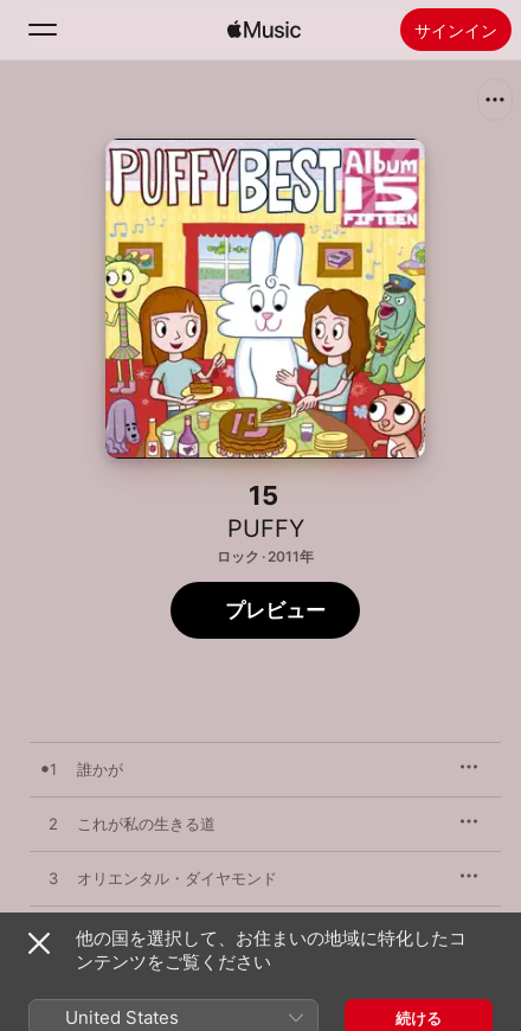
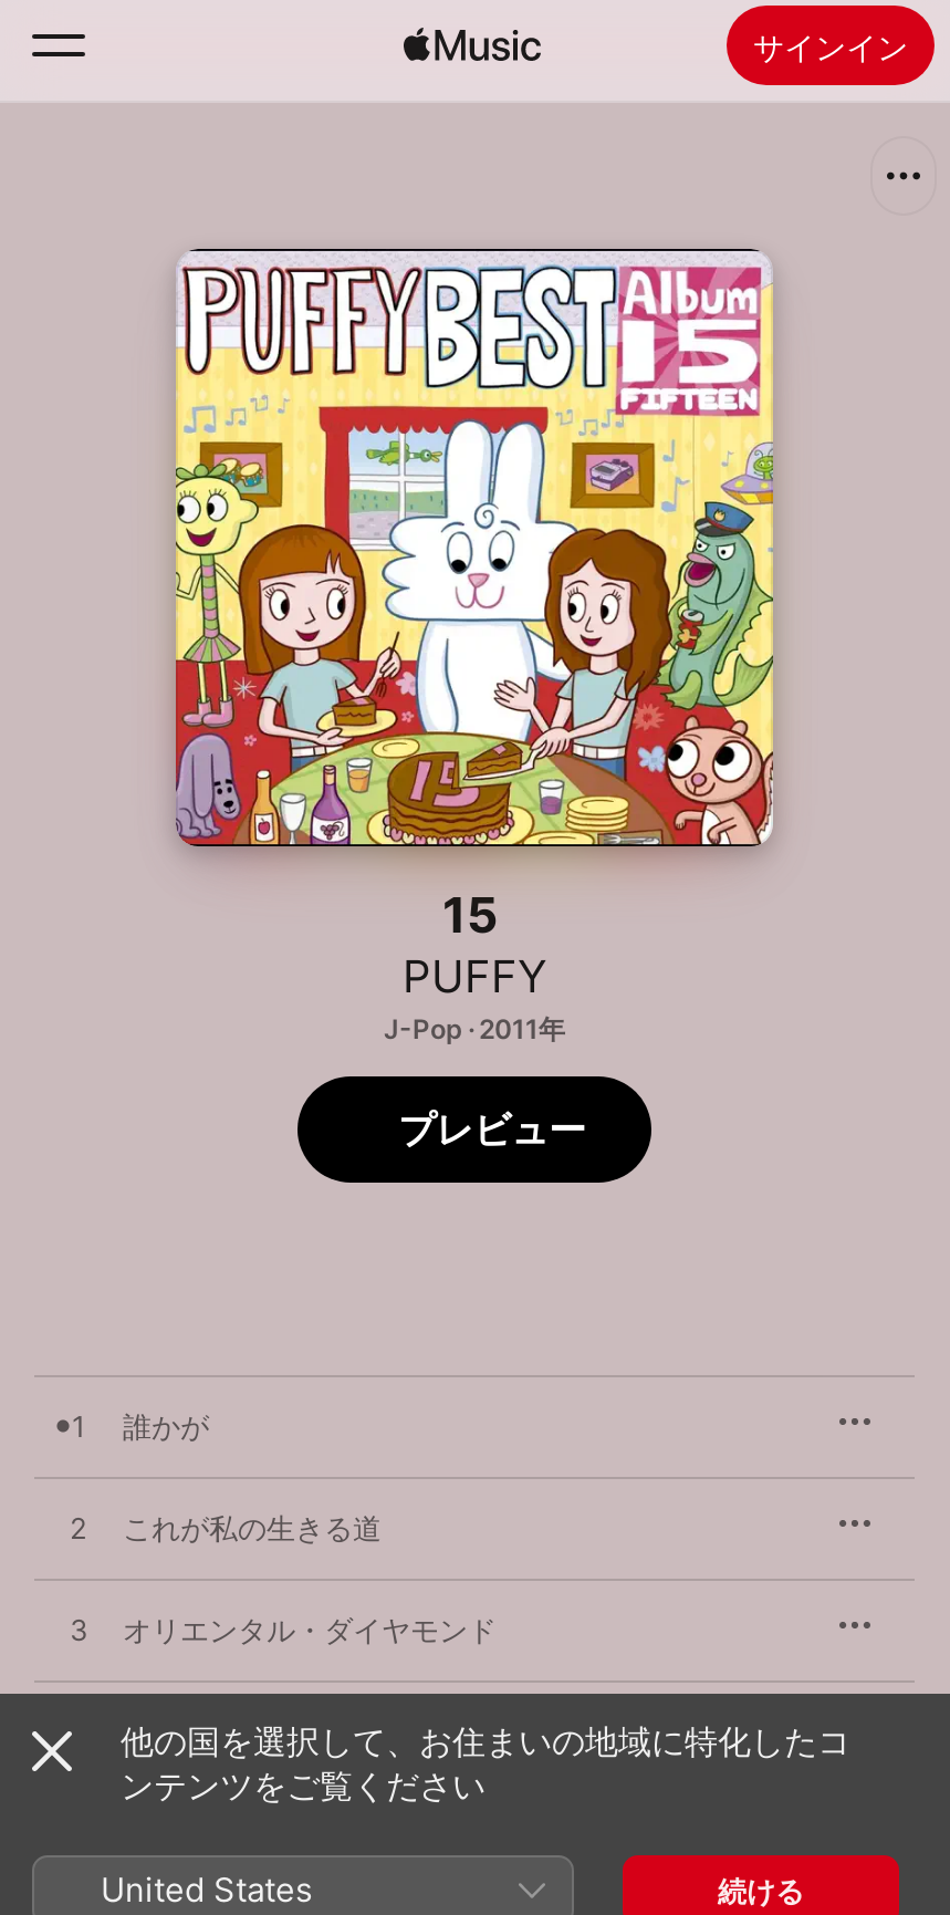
[217,547,314,565] ロック · 2011年 -> [384,1012,565,1045] J-Pop · 2011年

